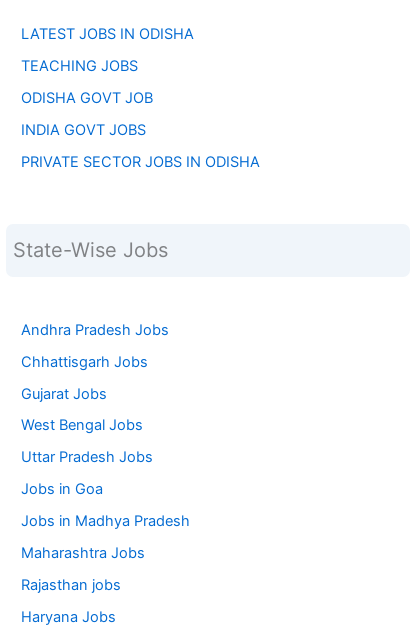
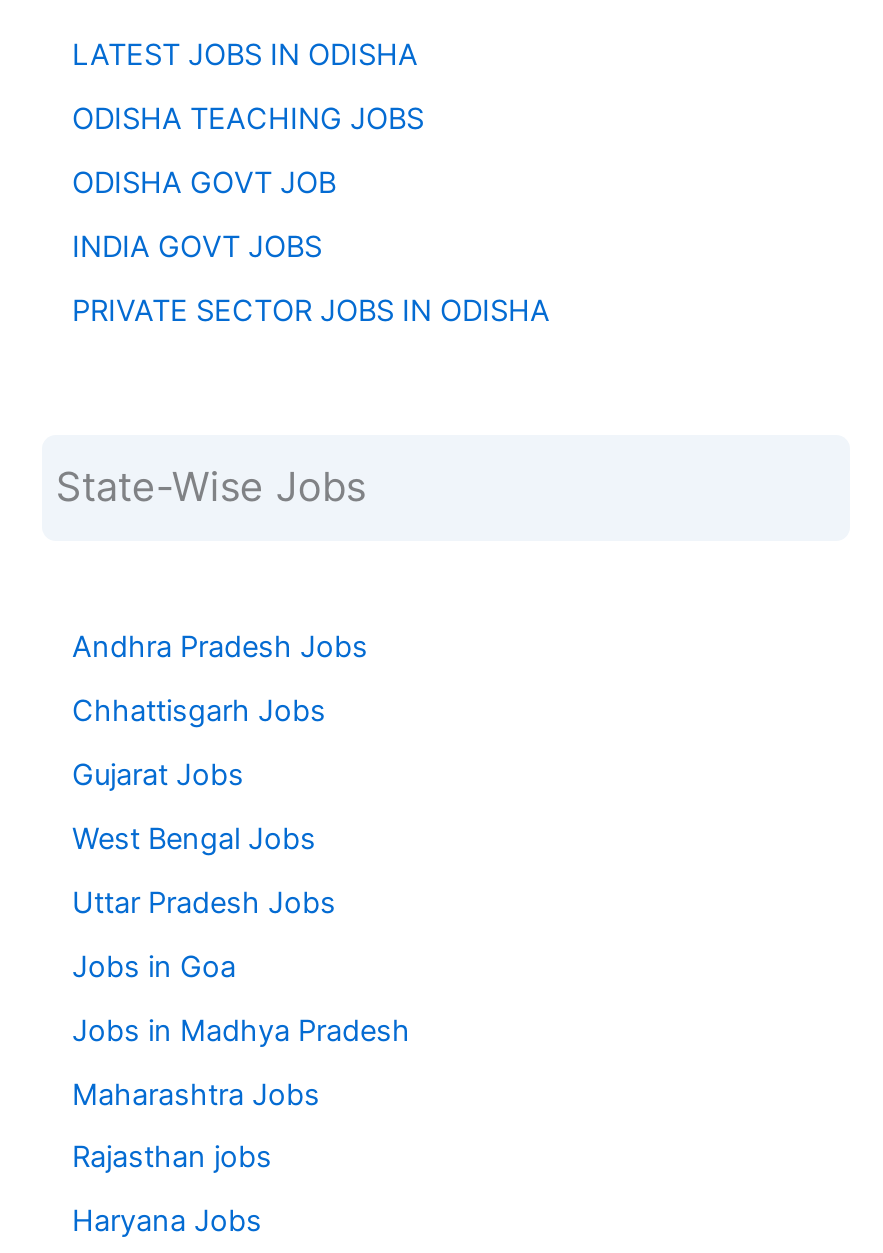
[21,57,138,75] TEACHING JOBS -> [72,102,424,138] ODISHA TEACHING JOBS

